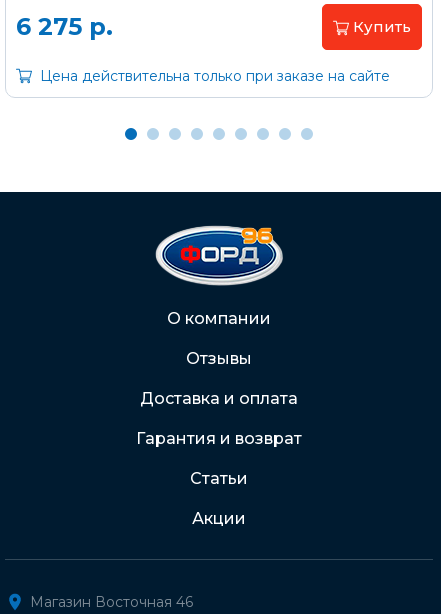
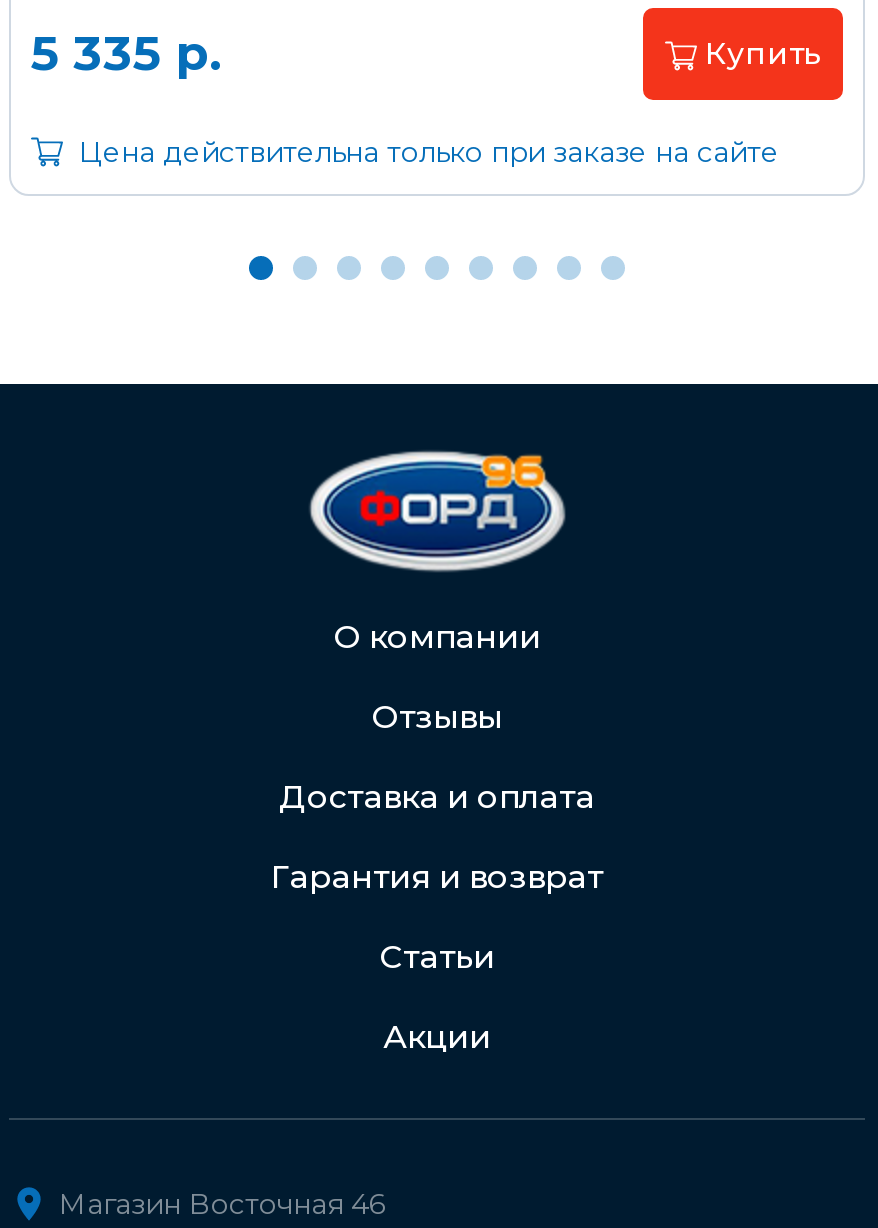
[16,12,113,41] 6 275 р. -> [31,24,223,82] 5 335 р.

